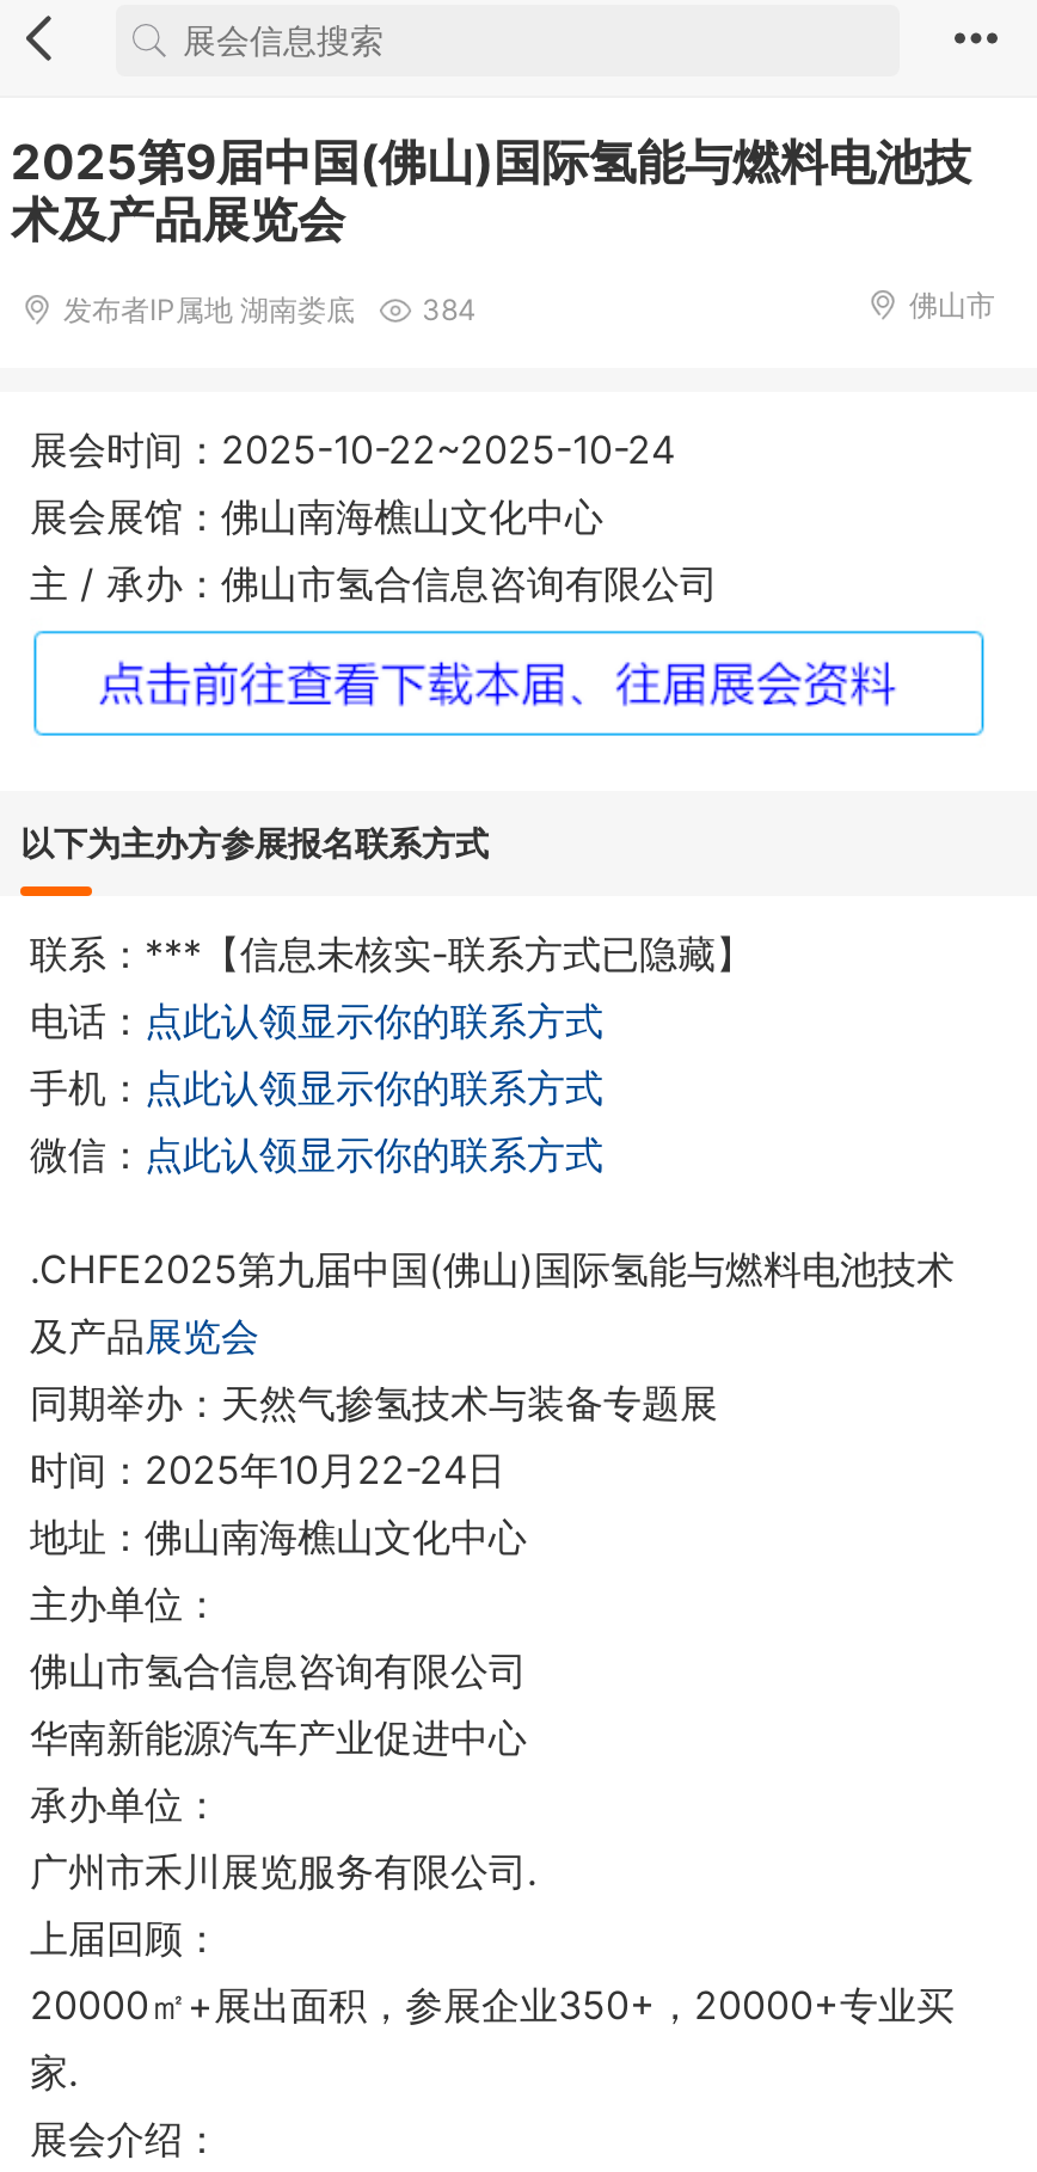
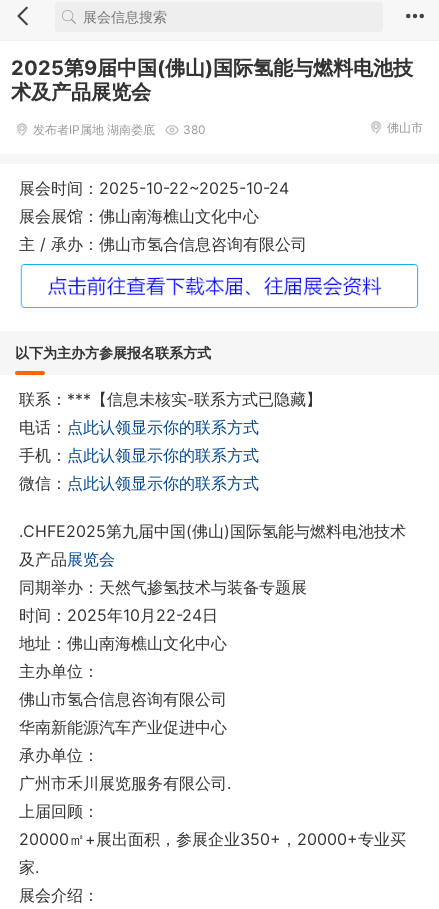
[63,292,477,327] 发布者IP属地 湖南娄底 384 -> [33,122,206,137] 发布者IP属地 湖南娄底 380

